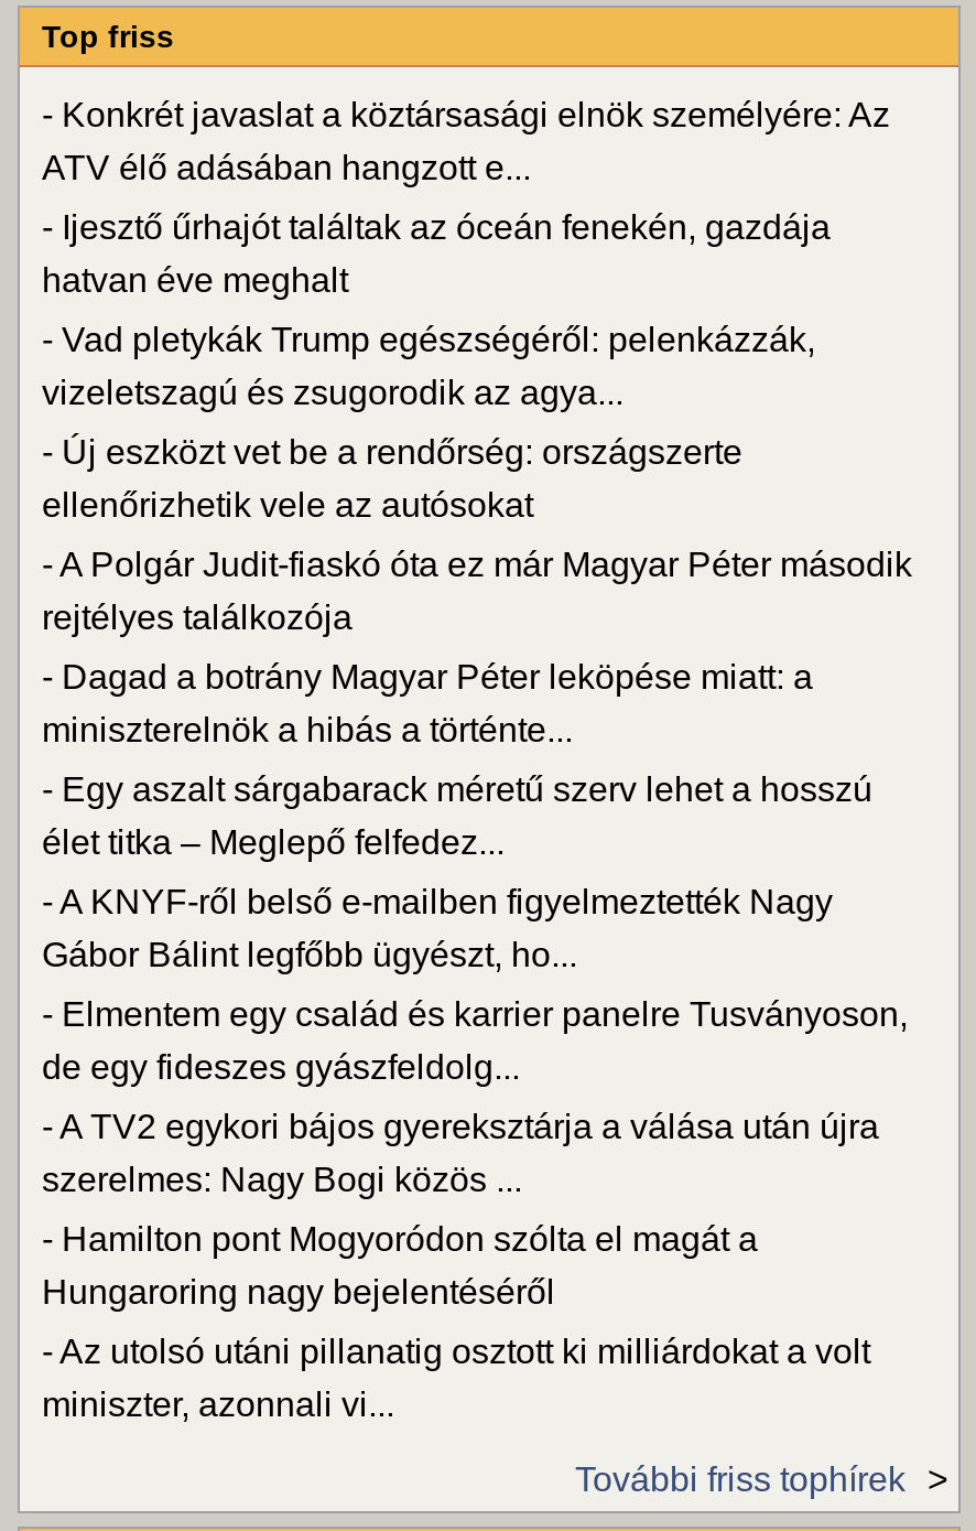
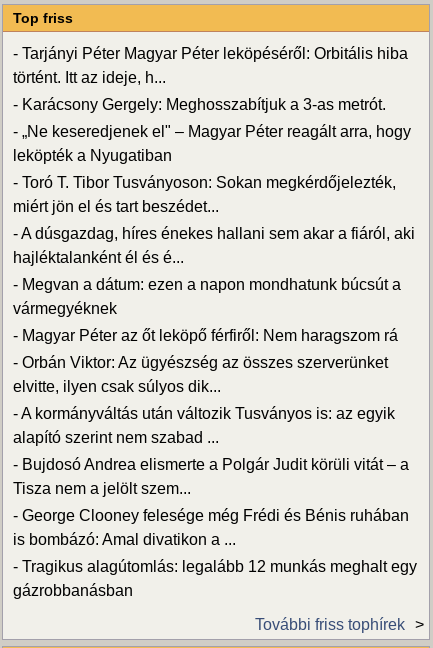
[42,96,890,186] - Konkrét javaslat a köztársasági elnök személyére: Az | ATV élő adásában hangzott e... -> [13,45,408,86] - Tarjányi Péter Magyar Péter leköpéséről: Orbitális hiba | történt. Itt az ideje, h...
[42,208,831,299] - Ijesztő űrhajót találtak az óceán fenekén, gazdája | hatvan éve meghalt -> [13,96,386,113] - Karácsony Gergely: Meghosszabítjuk a 3-as metrót.
[42,321,815,411] - Vad pletykák Trump egészségéről: pelenkázzák, | vizeletszagú és zsugorodik az agya... -> [13,123,411,164] - „Ne keseredjenek el" – Magyar Péter reagált arra, hogy | leköpték a Nyugatiban
[42,433,742,524] - Új eszközt vet be a rendőrség: országszerte | ellenőrizhetik vele az autósokat -> [13,174,396,215] - Toró T. Tibor Tusványoson: Sokan megkérdőjelezték, | miért jön el és tart beszédet...
[42,546,912,636] - A Polgár Judit-fiaskó óta ez már Magyar Péter második | rejtélyes találkozója -> [13,225,415,266] - A dúsgazdag, híres énekes hallani sem akar a fiáról, aki | hajléktalanként él és é...
[42,658,813,748] - Dagad a botrány Magyar Péter leköpése miatt: a | miniszterelnök a hibás a történte... -> [13,276,401,317] - Megvan a dátum: ezen a napon mondhatunk búcsút a | vármegyéknek
[42,770,872,861] - Egy aszalt sárgabarack méretű szerv lehet a hosszú | élet titka – Meglepő felfedez... -> [13,327,398,344] - Magyar Péter az őt leköpő férfiről: Nem haragszom rá
[42,883,833,973] - A KNYF-ről belső e-mailben figyelmeztették Nagy | Gábor Bálint legfőbb ügyészt, ho... -> [13,354,388,395] - Orbán Viktor: Az ügyészség az összes szerverünket | elvitte, ilyen csak súlyos dik...
[42,995,908,1086] - Elmentem egy család és karrier panelre Tusványoson, | de egy fideszes gyászfeldolg... -> [13,405,395,446] - A kormányváltás után változik Tusványos is: az egyik | alapító szerint nem szabad ...
[42,1108,879,1198] - A TV2 egykori bájos gyereksztárja a válása után újra | szerelmes: Nagy Bogi közös ... -> [13,456,409,497] - Bujdosó Andrea elismerte a Polgár Judit körüli vitát – a | Tisza nem a jelölt szem...
[42,1220,758,1311] - Hamilton pont Mogyoródon szólta el magát a | Hungaroring nagy bejelentéséről -> [13,507,409,548] - George Clooney felesége még Frédi és Bénis ruhában | is bombázó: Amal divatikon a ...
[42,1333,870,1423] - Az utolsó utáni pillanatig osztott ki milliárdokat a volt | miniszter, azonnali vi... -> [13,558,417,599] - Tragikus alagútomlás: legalább 12 munkás meghalt egy | gázrobbanásban

